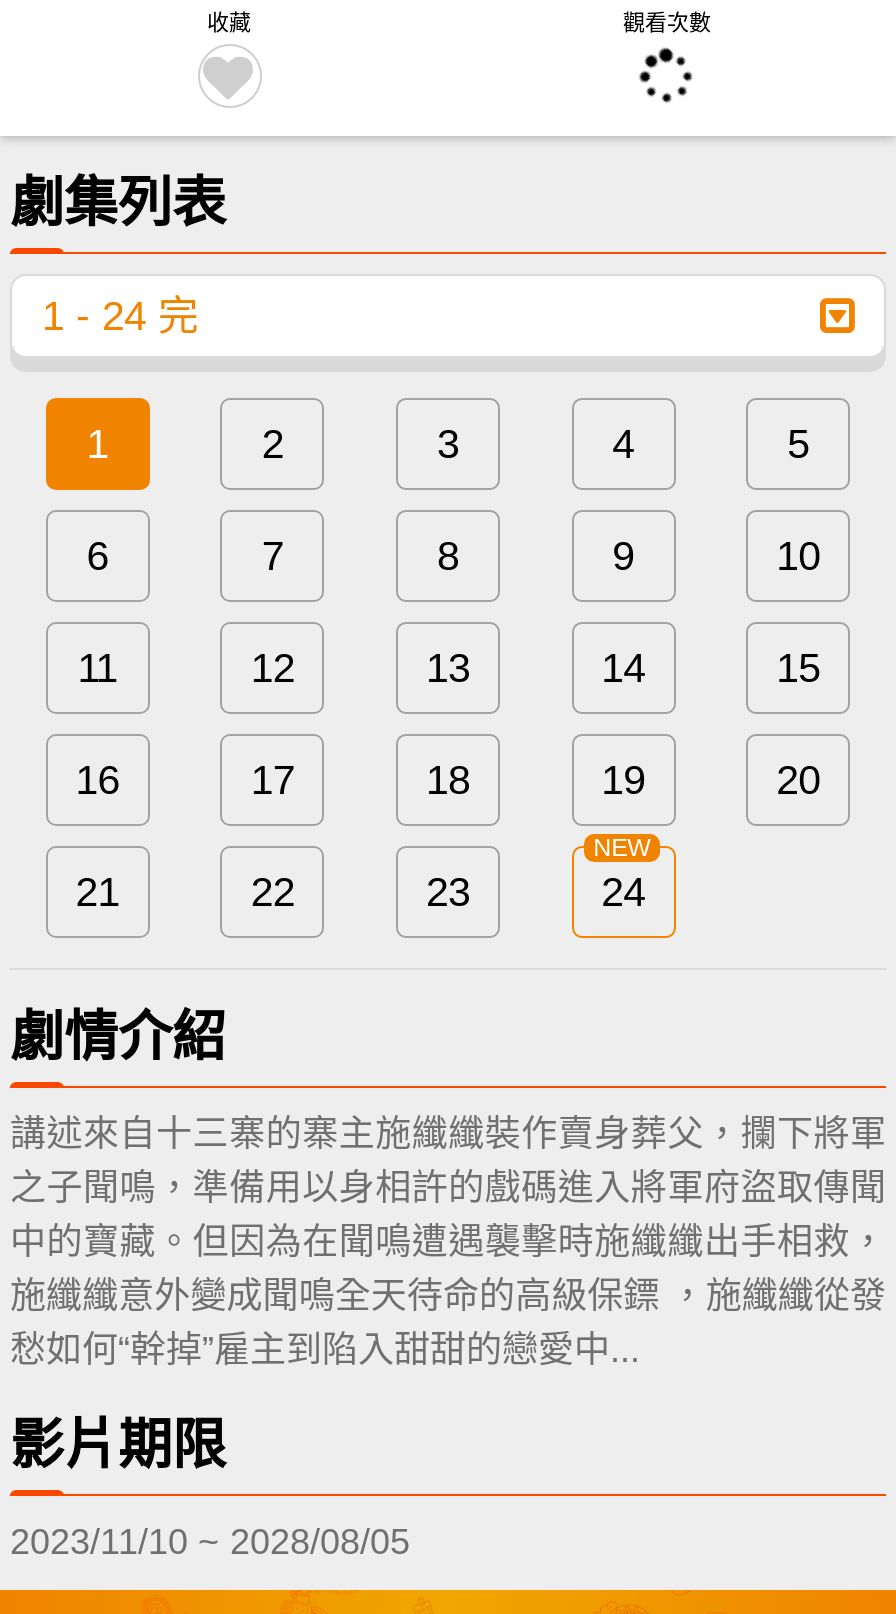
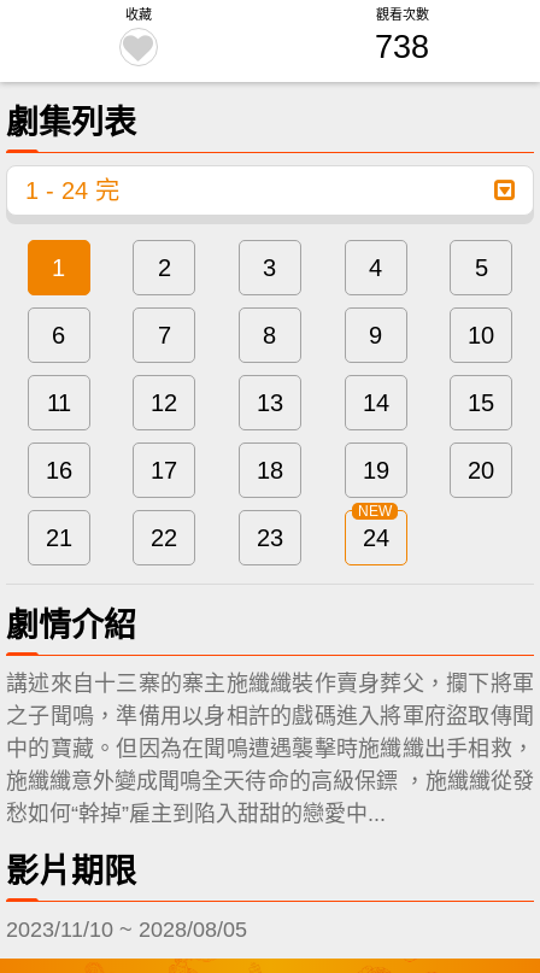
none -> [375,29,429,65] 738

